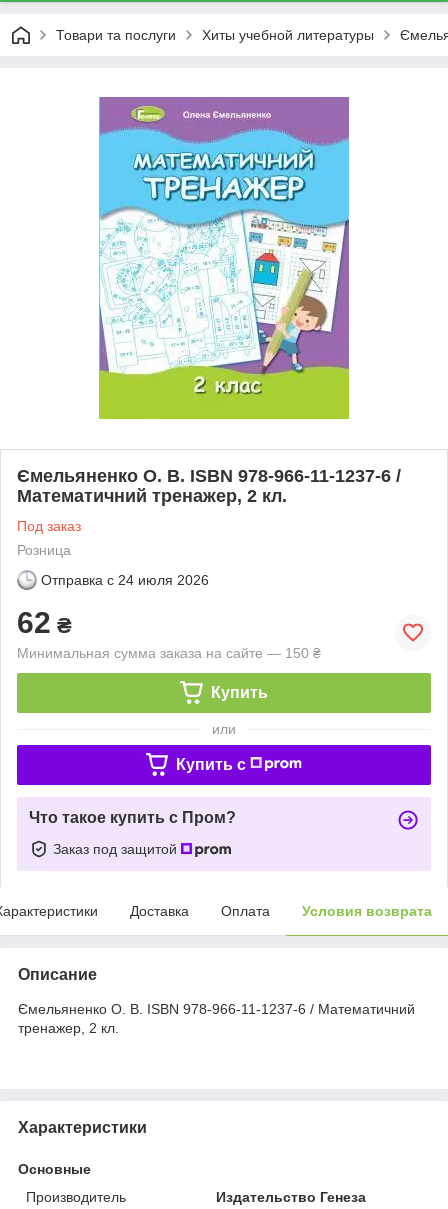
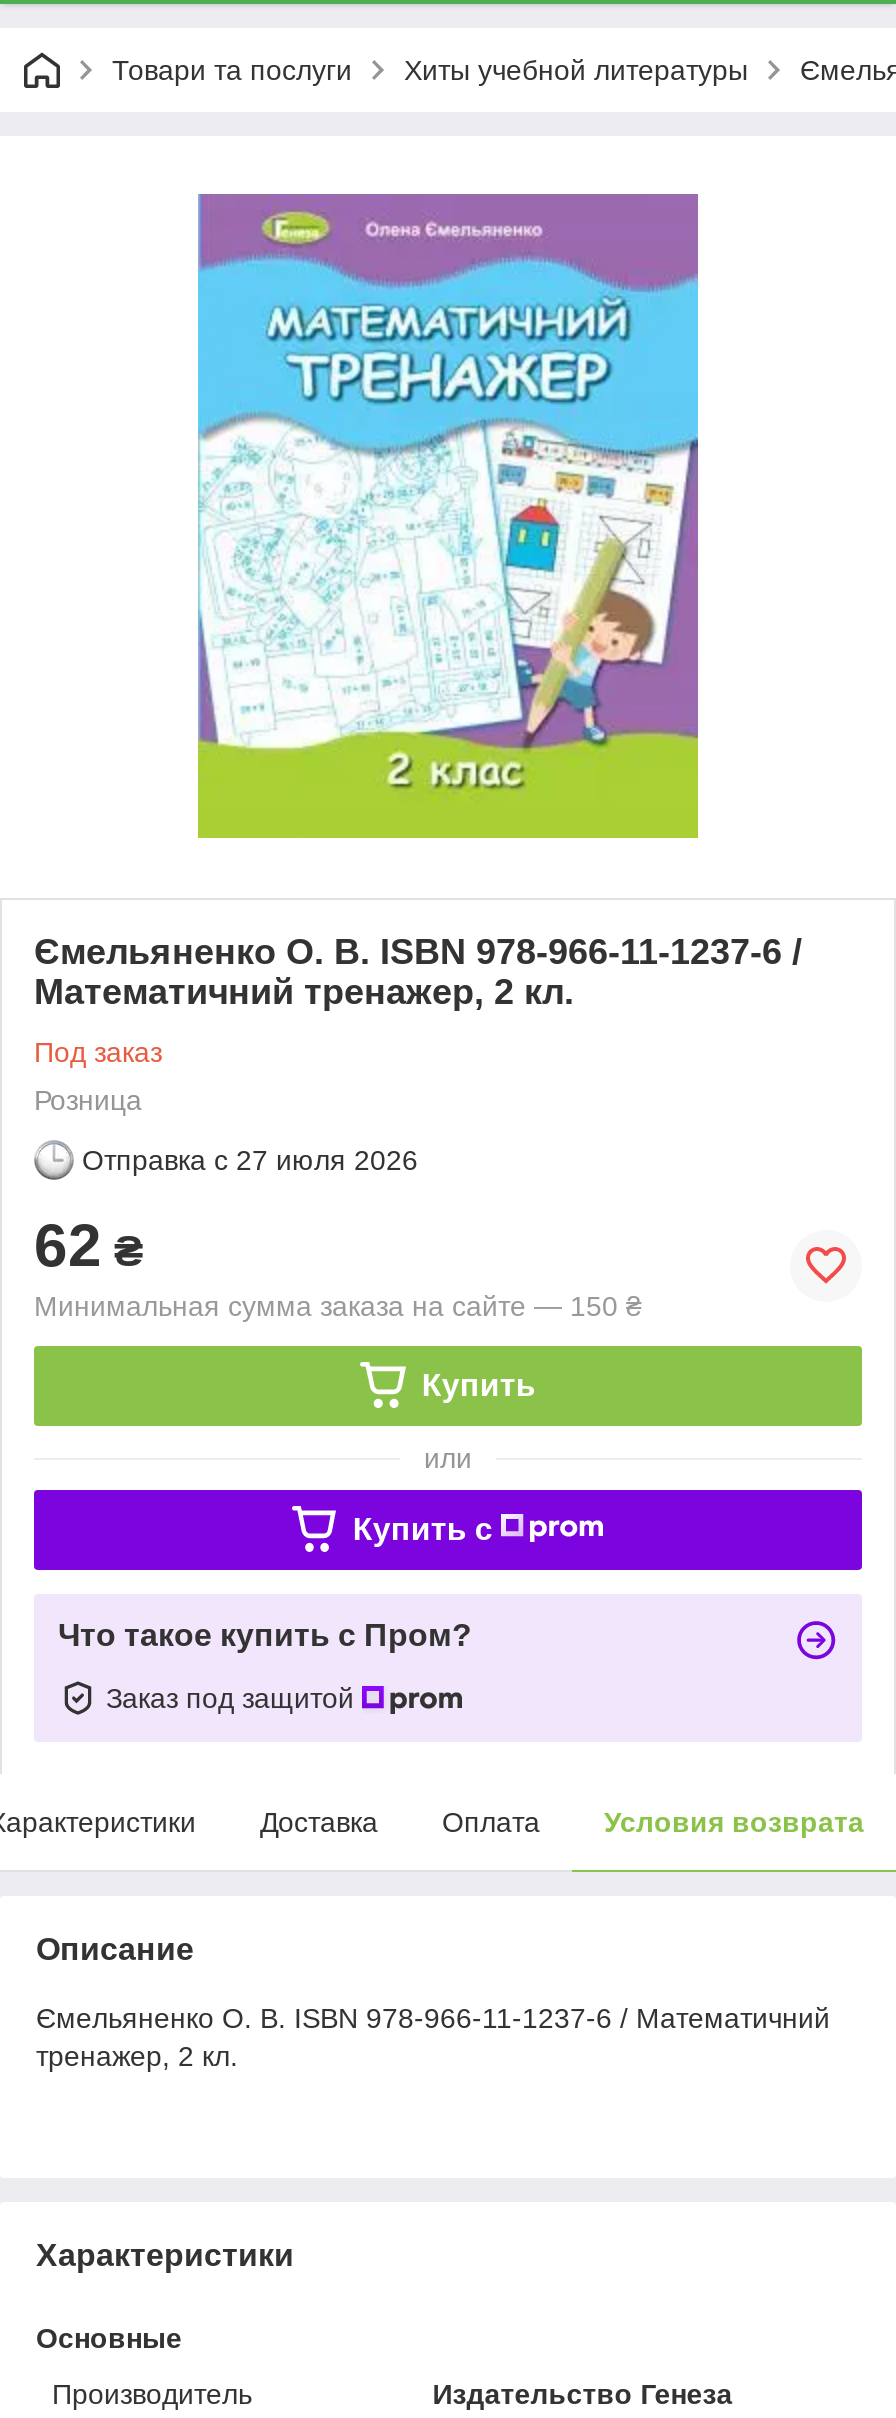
[41,572,209,588] Отправка с 24 июля 2026 -> [82,1144,418,1176] Отправка с 27 июля 2026

